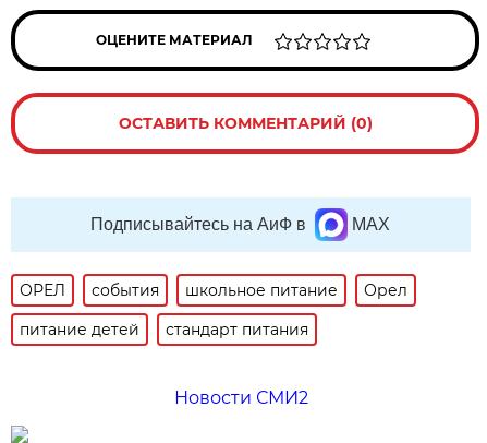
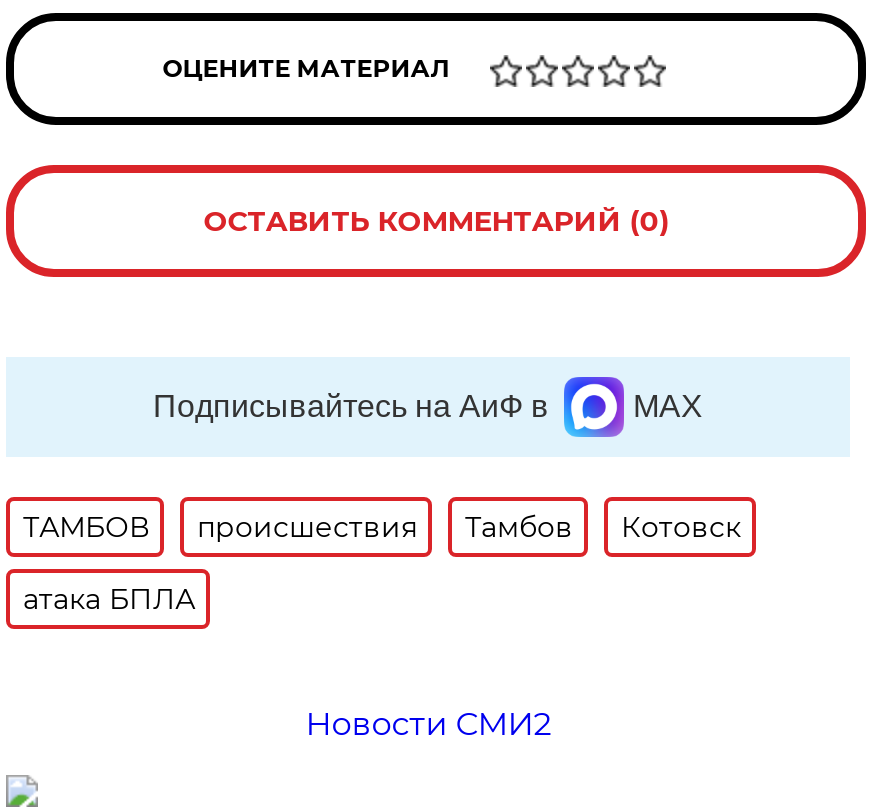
[20,280,408,300] ОРЕЛ | события | школьное питание | Орел -> [23,509,741,545] ТАМБОВ | происшествия | Тамбов | Котовск
[20,320,309,339] питание детей | стандарт питания -> [23,581,195,617] атака БПЛА

